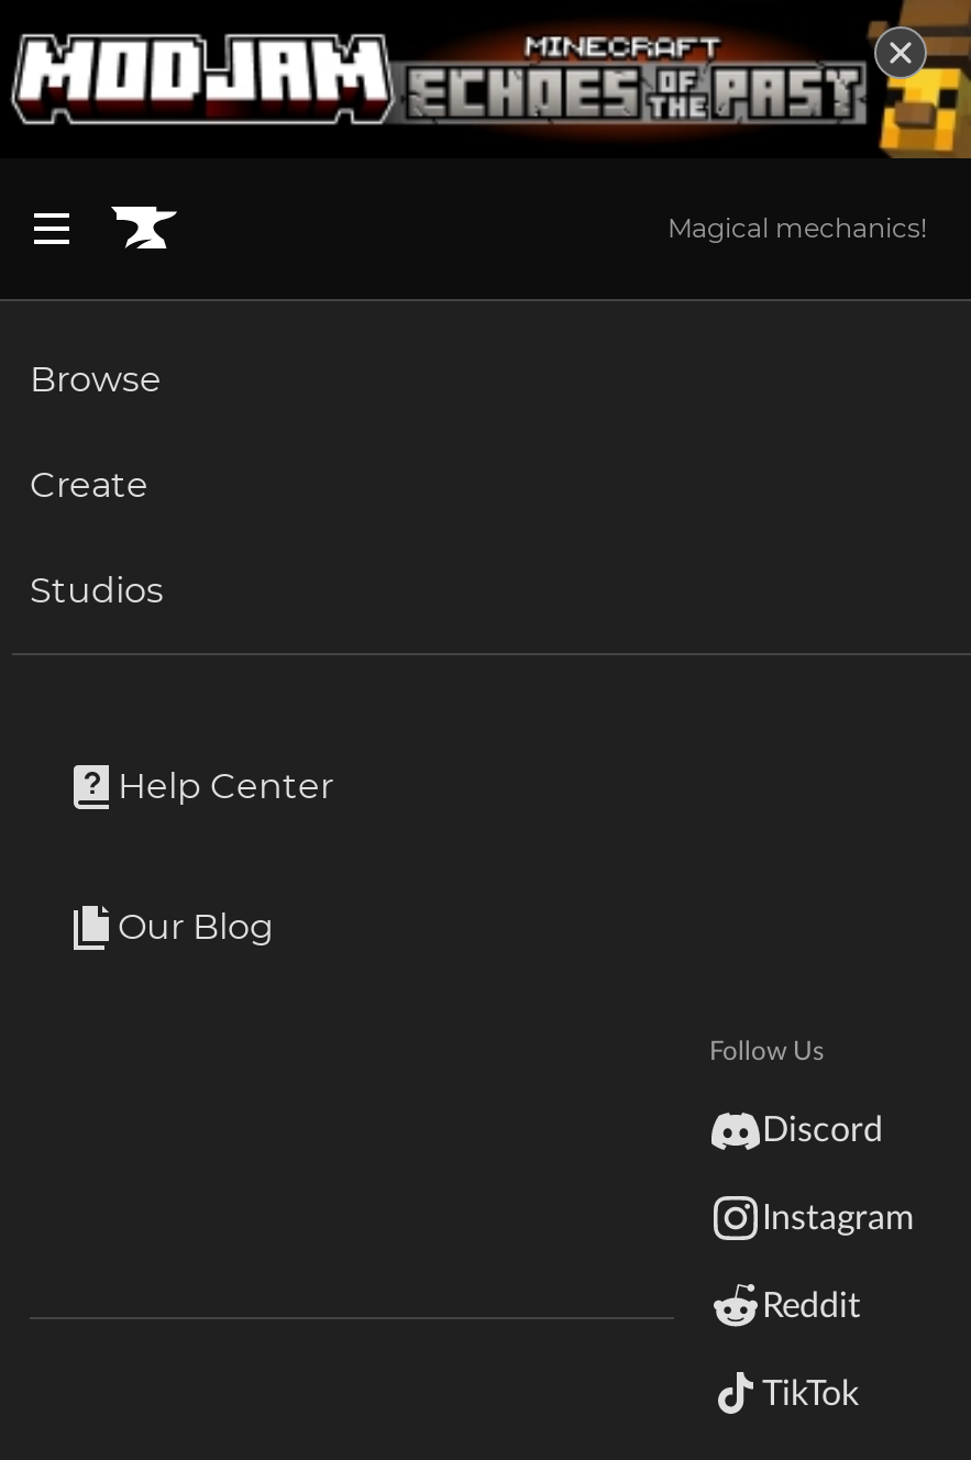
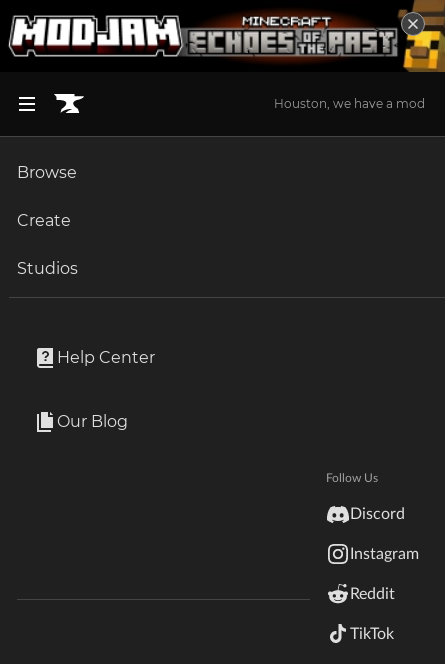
[667,210,927,243] Magical mechanics! -> [274,96,425,111] Houston, we have a mod

